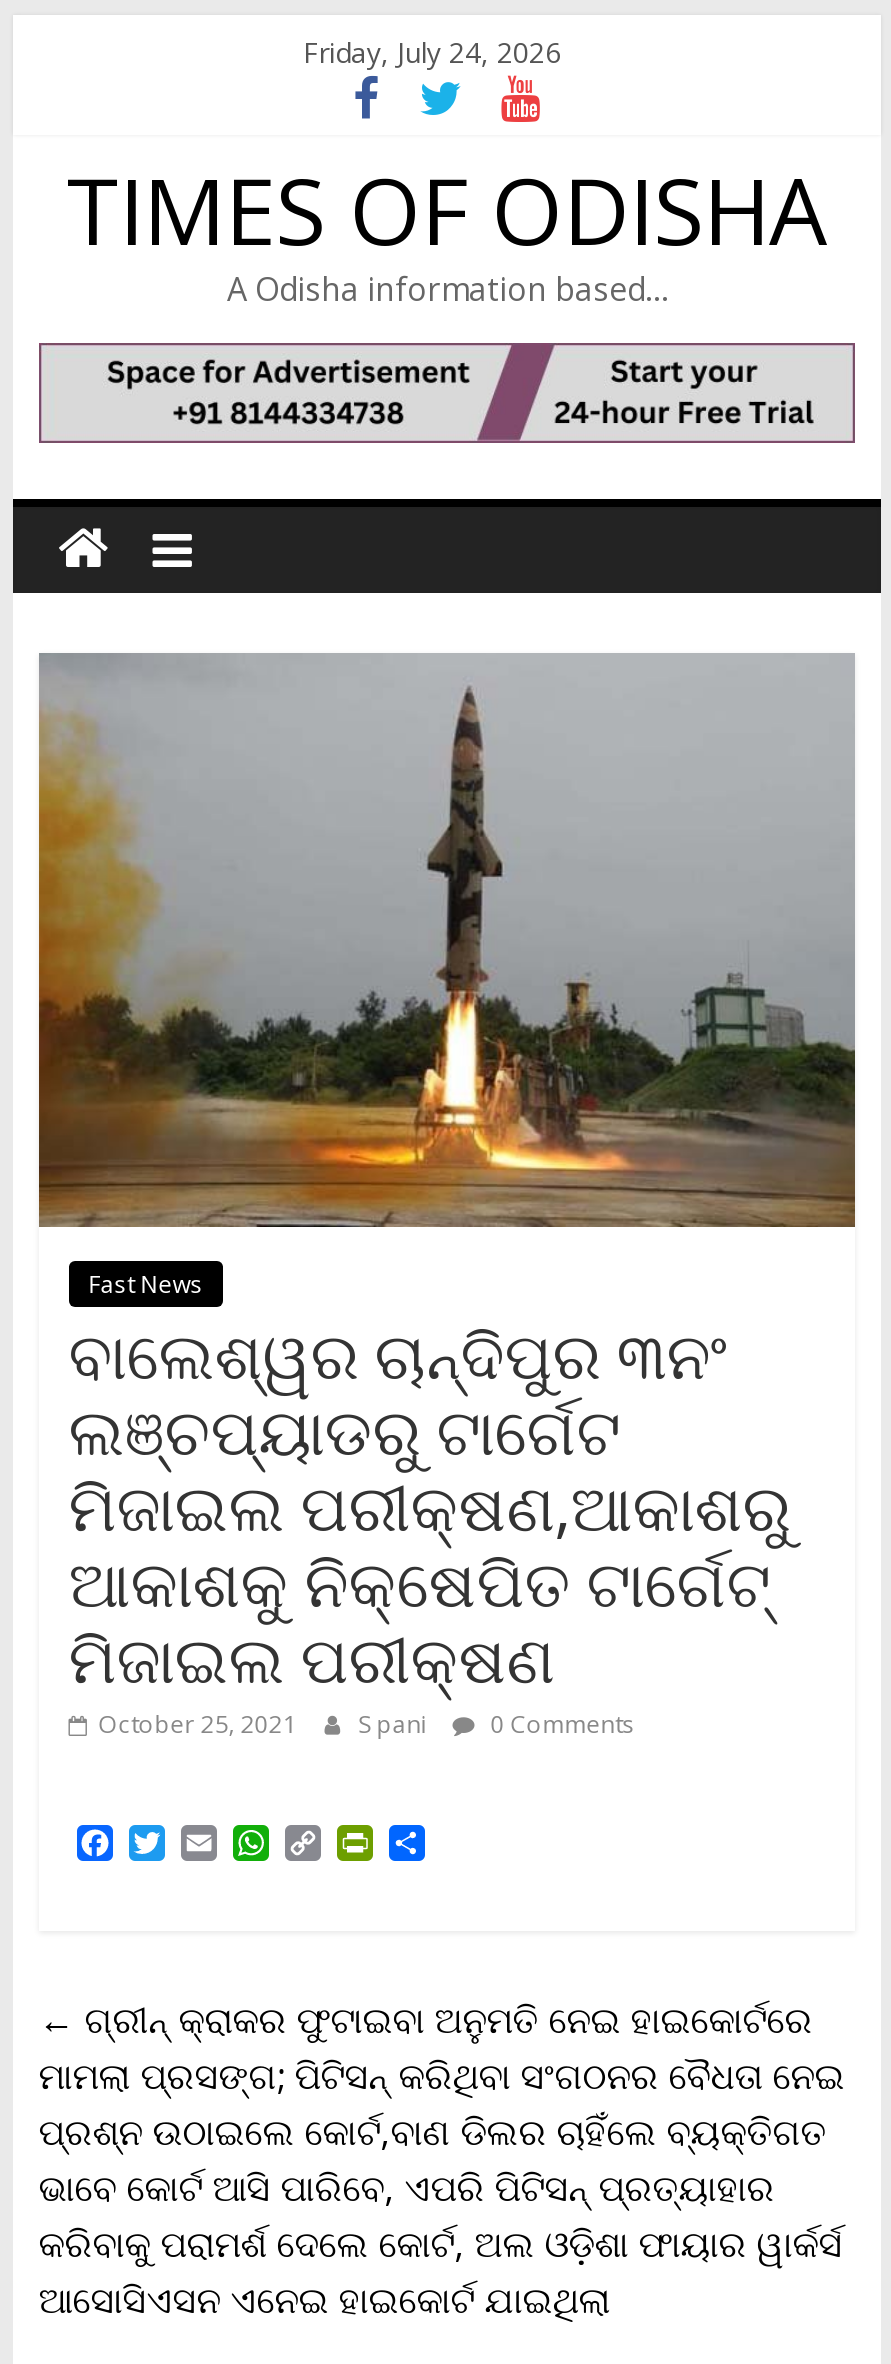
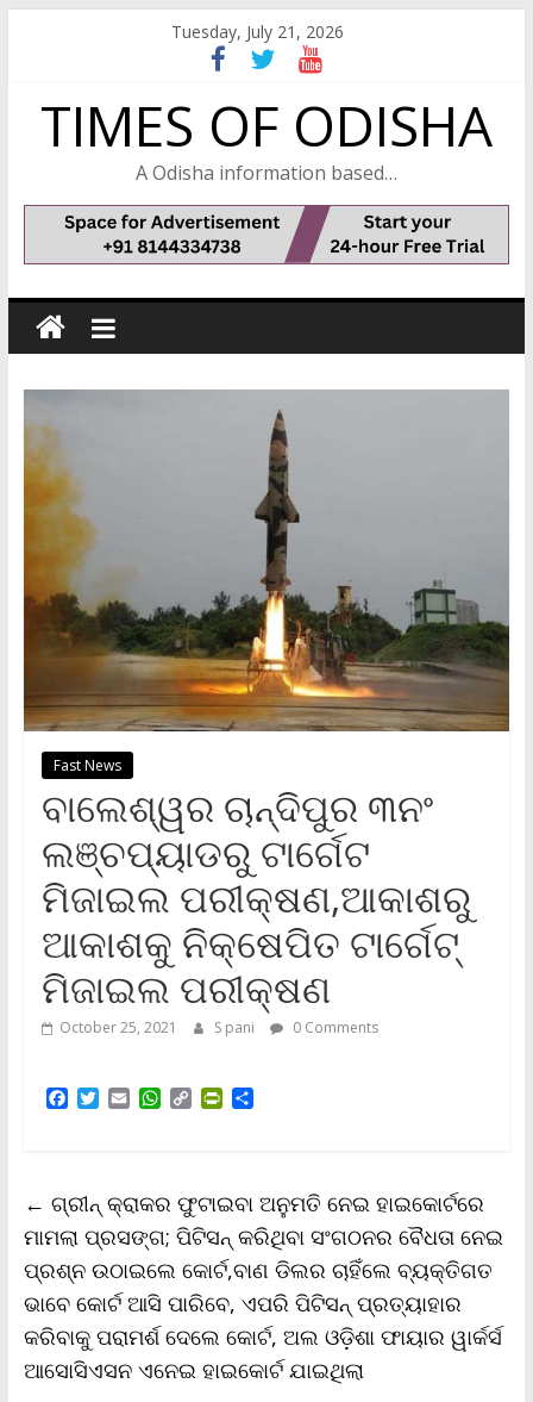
[303,33,561,71] Friday, July 24, 2026 -> [171,20,344,43] Tuesday, July 21, 2026

